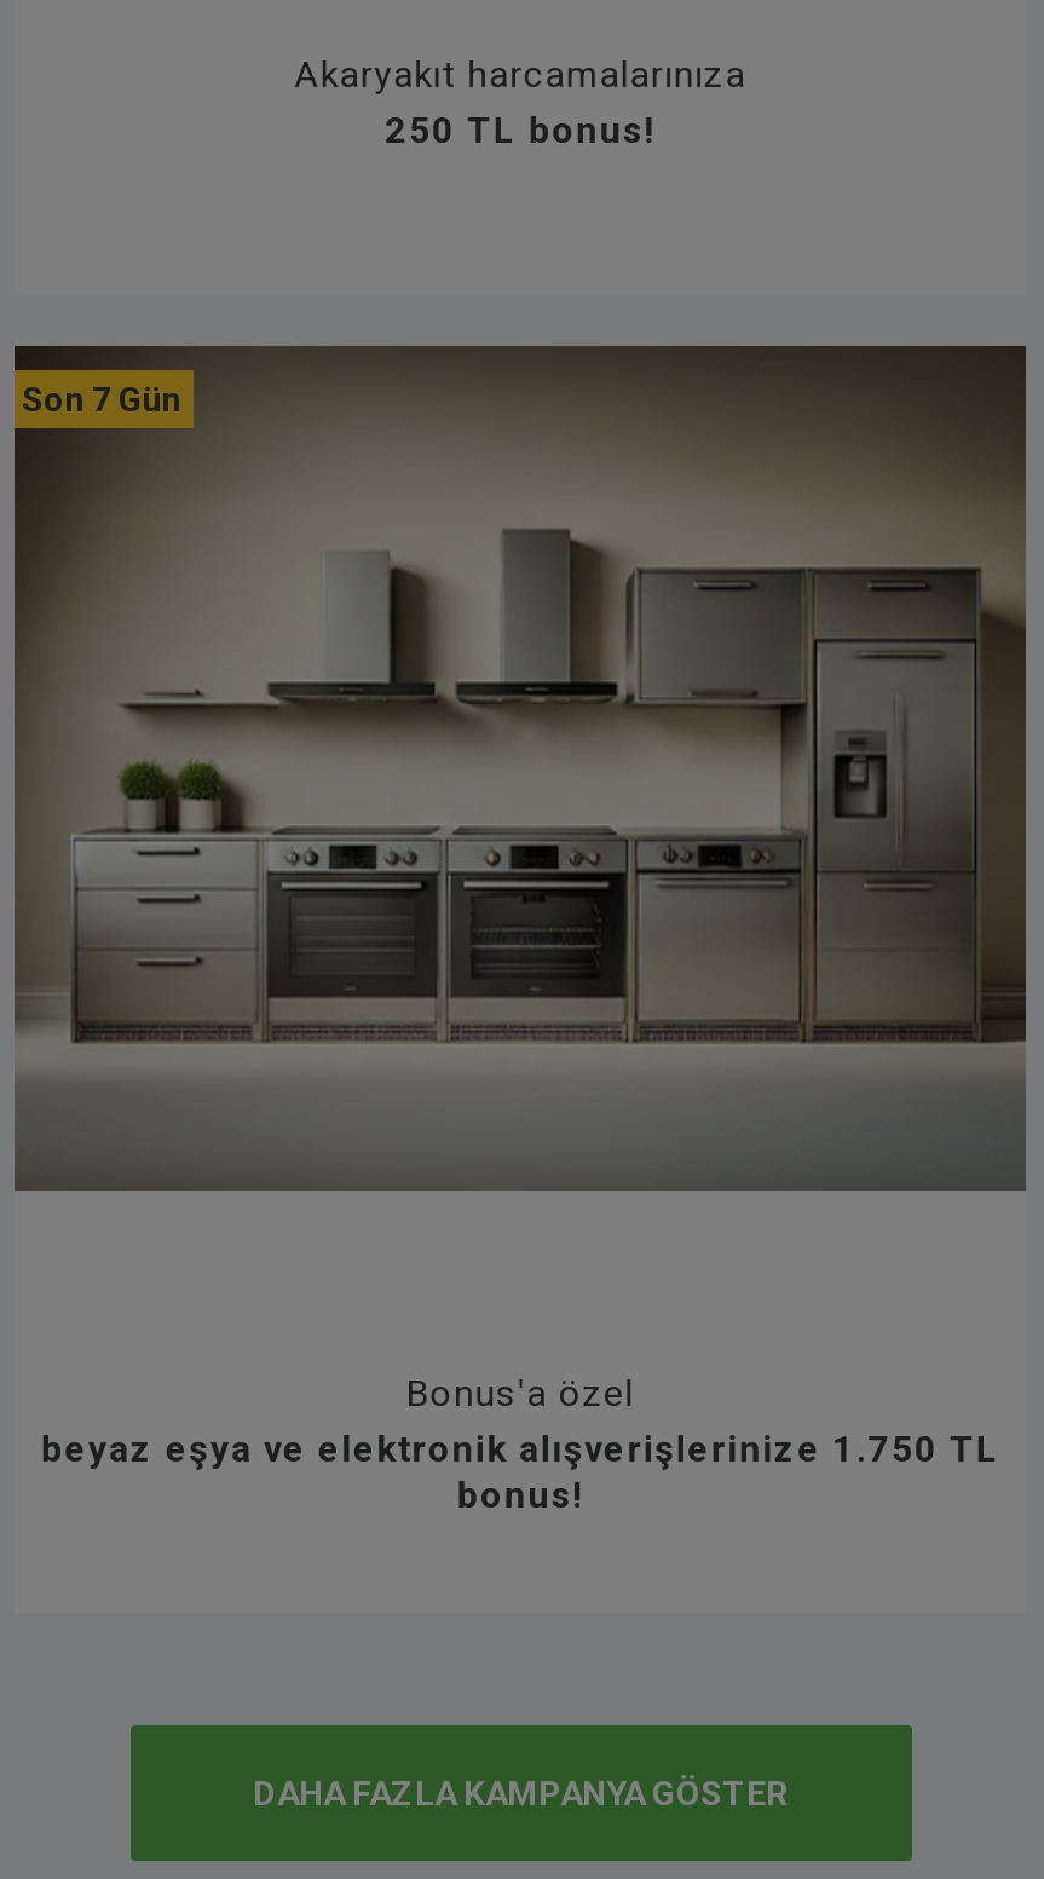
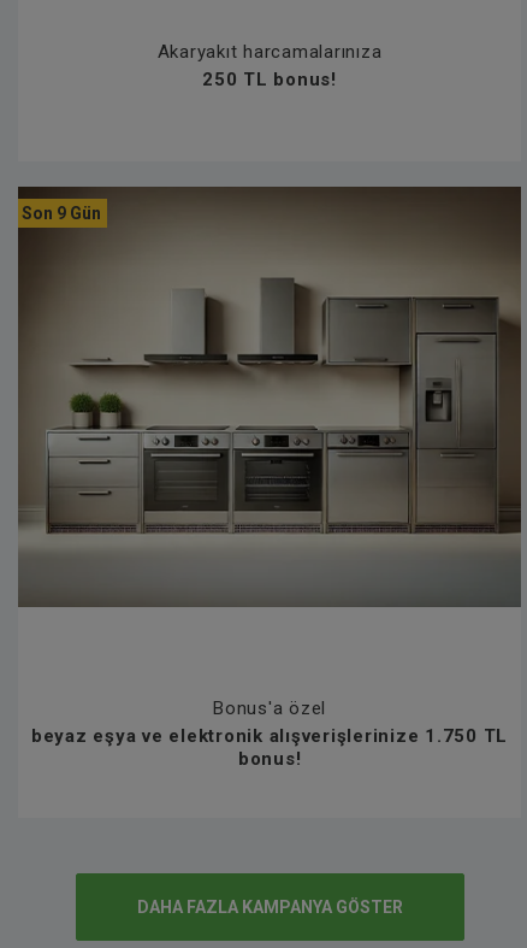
[22,381,181,419] Son 7 Gün -> [22,204,101,223] Son 9 Gün

